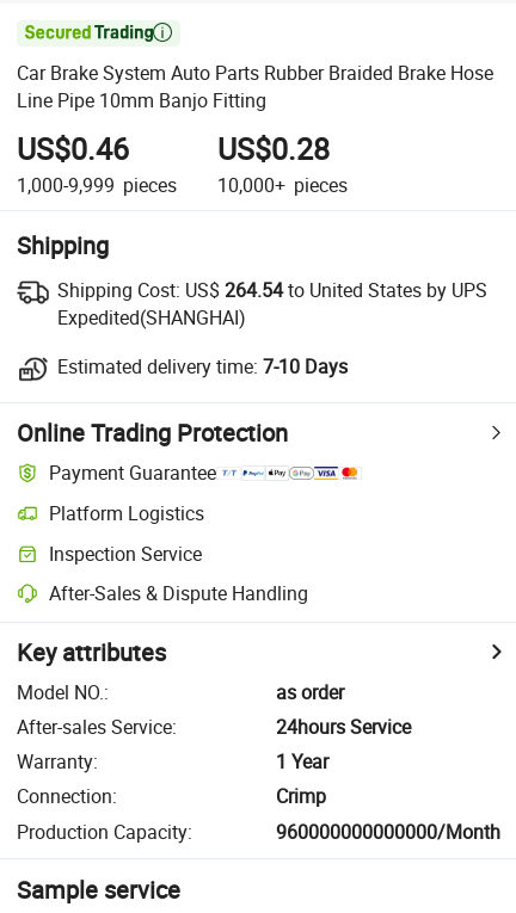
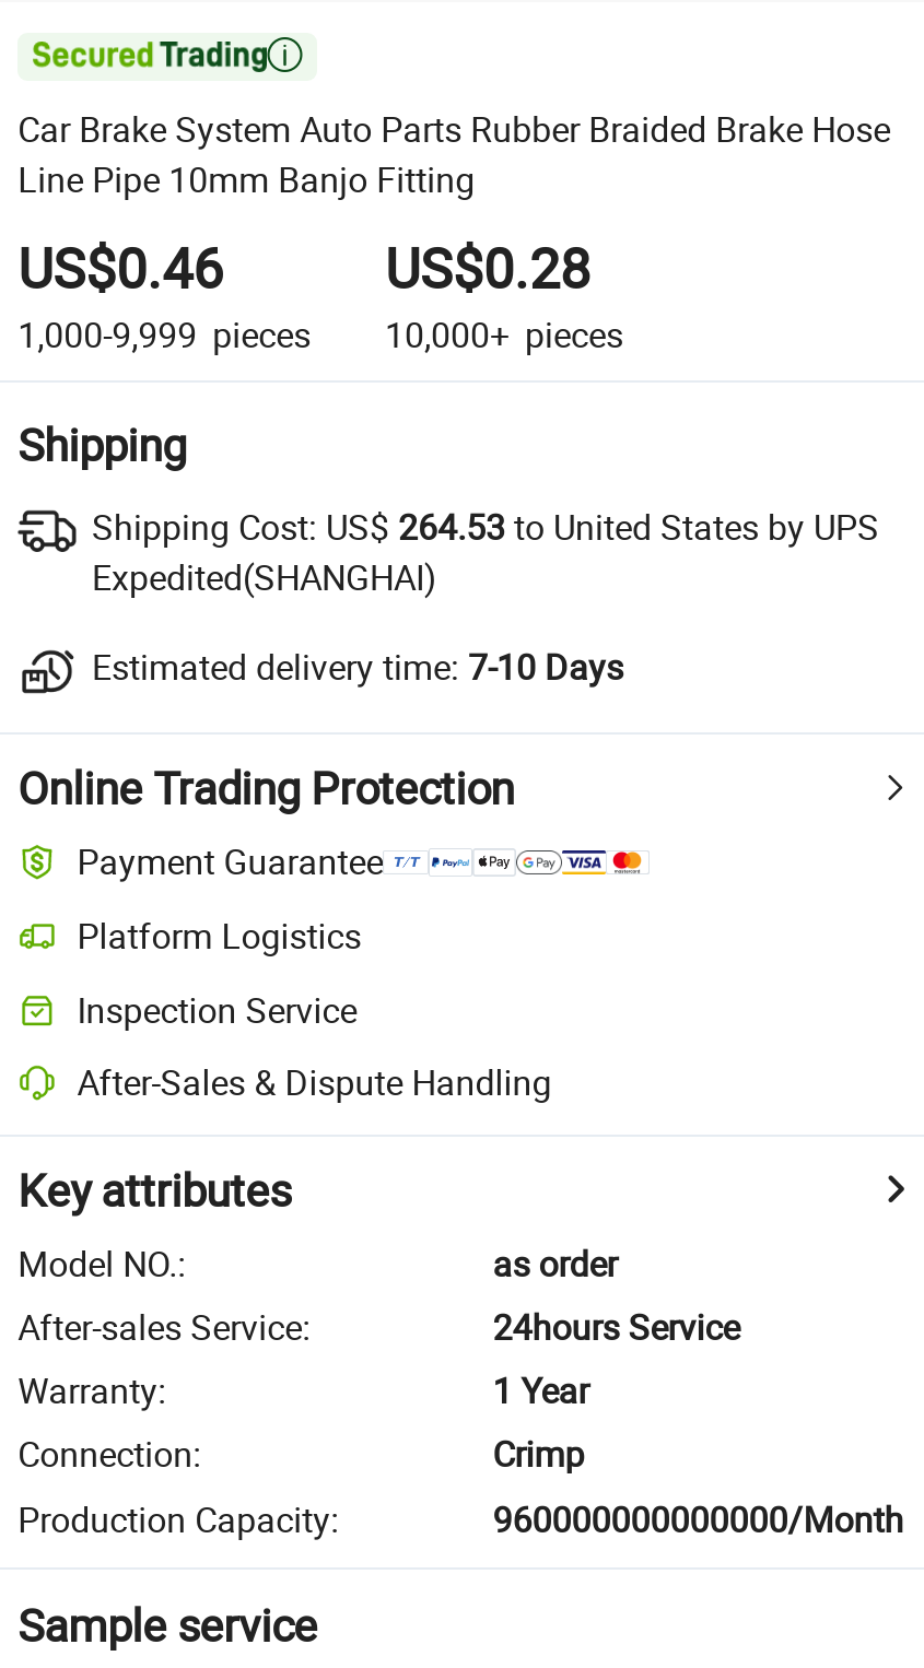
[57,277,487,303] Shipping Cost: US$264.54 to United States by UPS -> [92,502,879,550] Shipping Cost: US$264.53 to United States by UPS

